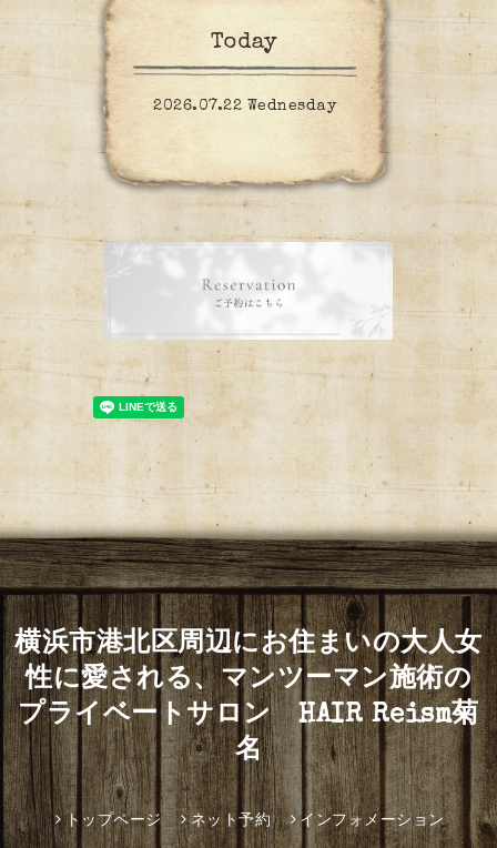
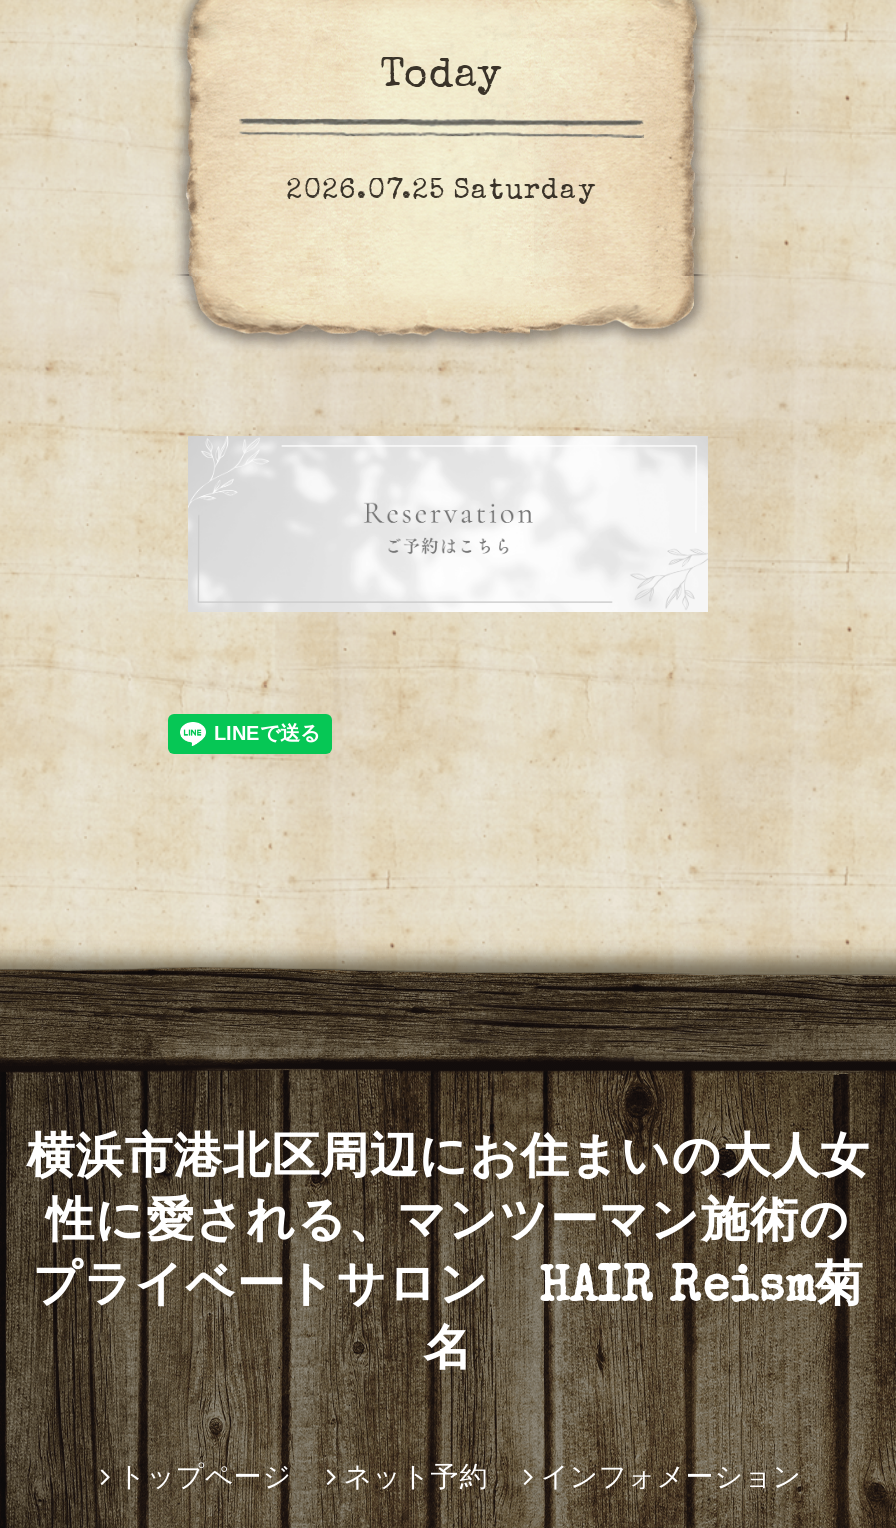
[153,99,336,114] 2026.07.22 Wednesday -> [286,178,596,206] 2026.07.25 Saturday

